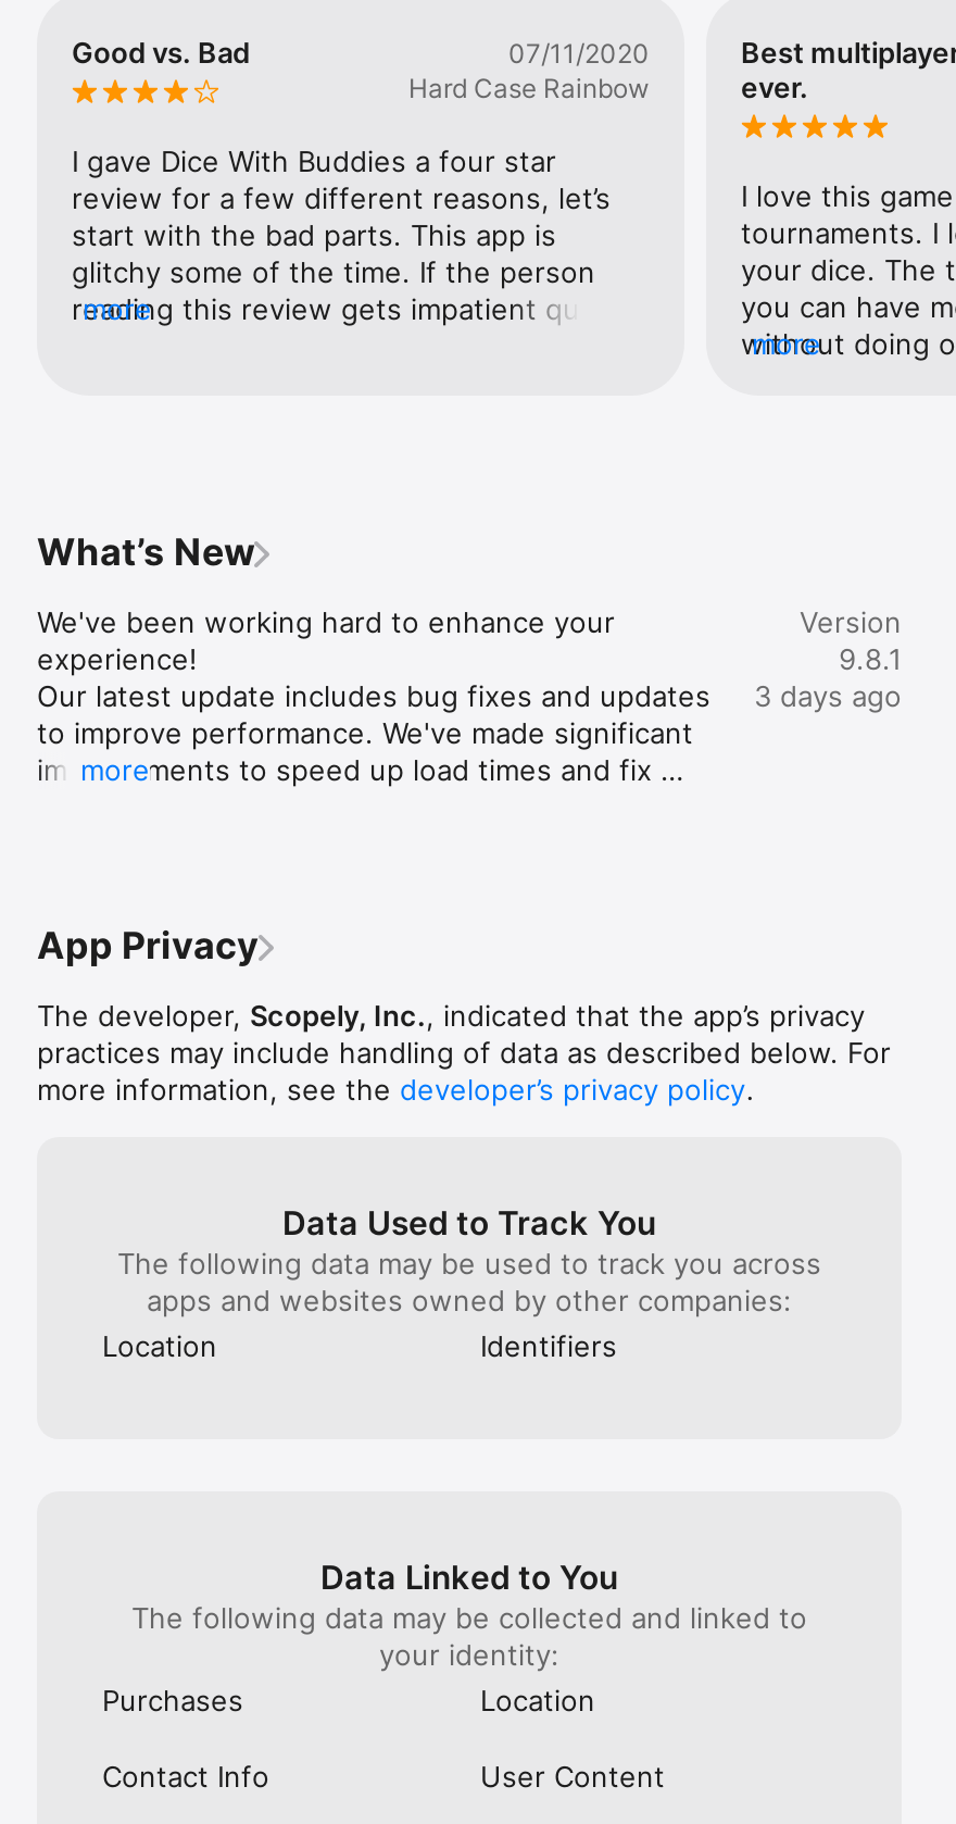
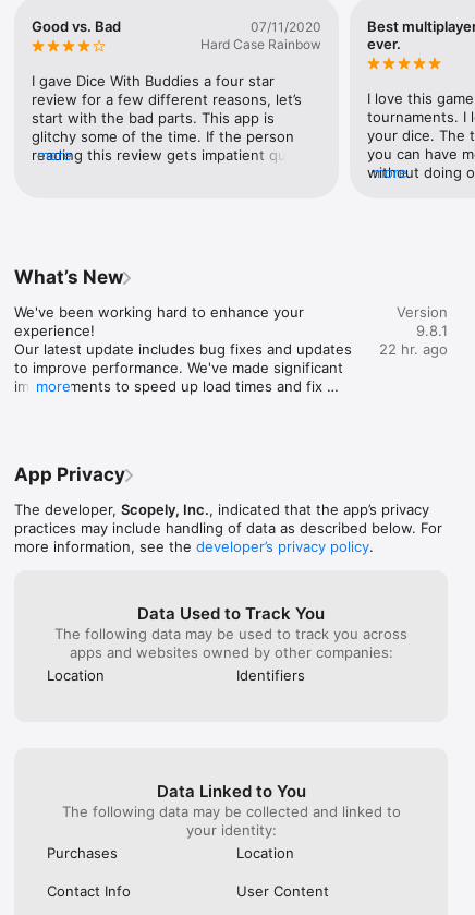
[754,678,902,713] 3 days ago -> [379,340,448,357] 22 hr. ago

